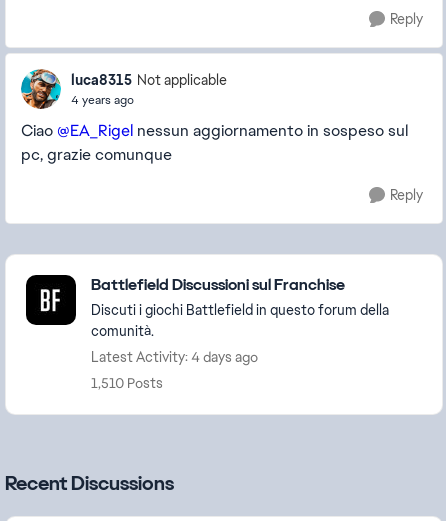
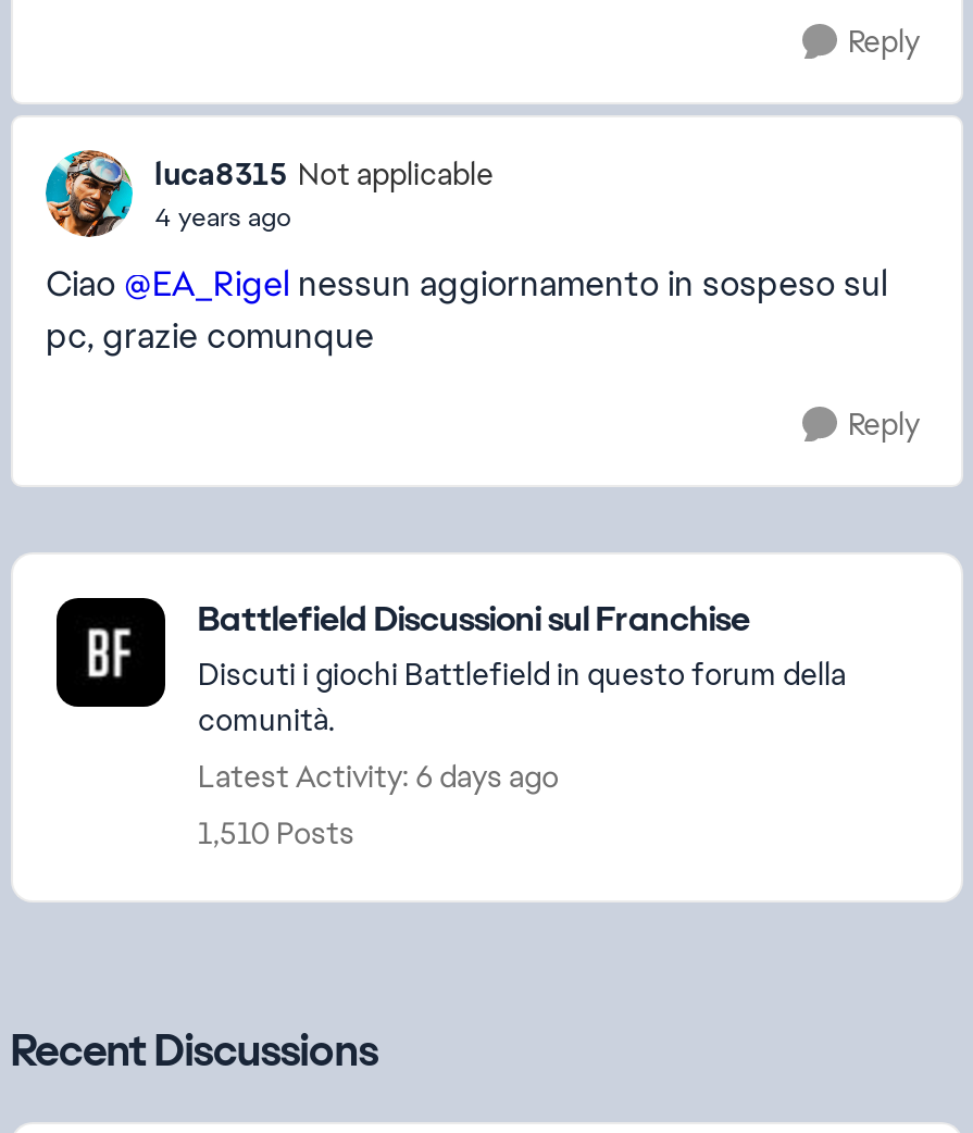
[91,348,258,366] Latest Activity: 4 days ago -> [198,757,559,796] Latest Activity: 6 days ago

